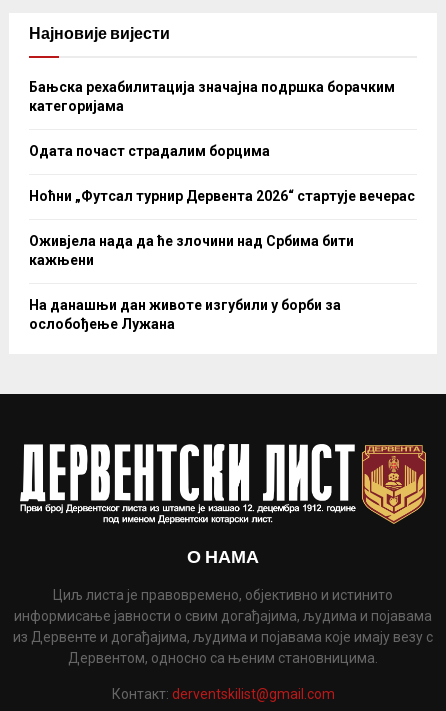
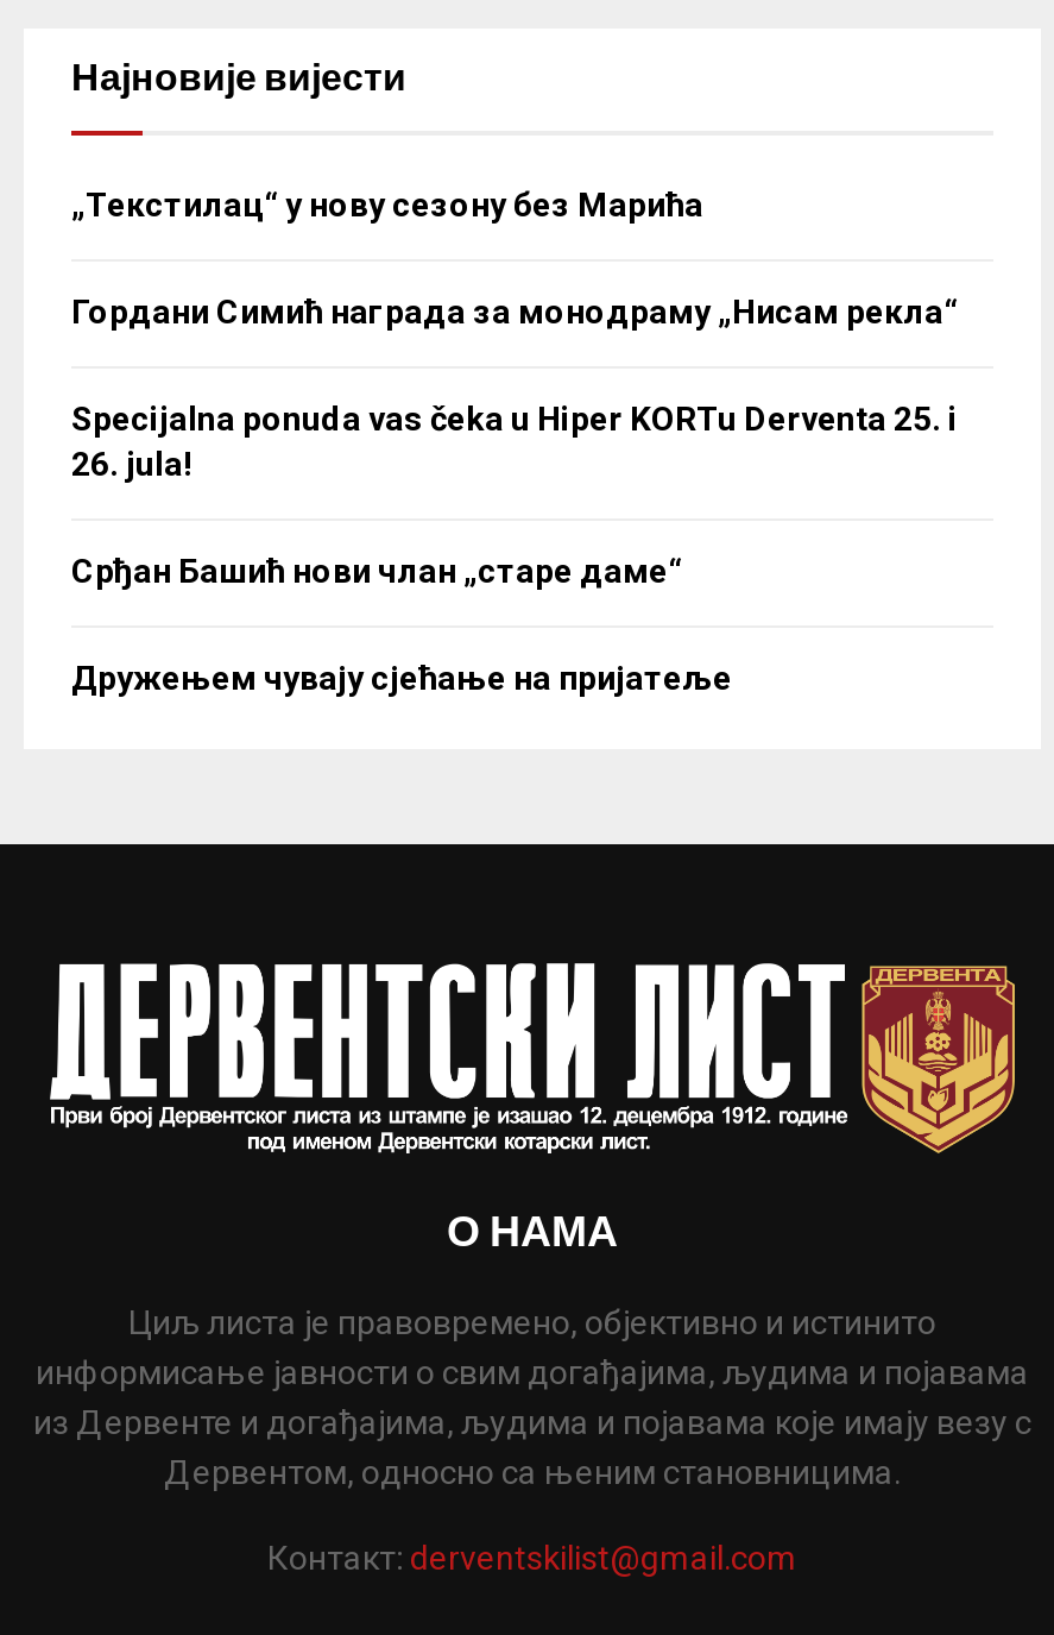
[29,79,395,114] Бањска рехабилитација значајна подршка борачким | категоријама -> [71,186,703,224] „Текстилац“ у нову сезону без Марића
[29,143,270,159] Одата почаст страдалим борцима -> [71,293,958,331] Гордани Симић награда за монодраму „Нисам рекла“
[29,188,415,204] Ноћни „Футсал турнир Дервента 2026“ стартује вечерас -> [71,400,958,483] Specijalna ponuda vas čeka u Hiper KORTu Derventa 25. i | 26. jula!
[29,233,354,268] Оживјела нада да ће злочини над Србима бити | кажњени -> [71,552,682,591] Срђан Башић нови члан „старе даме“
[29,297,341,332] На данашњи дан животе изгубили у борби за | ослобођење Лужана -> [71,659,732,698] Дружењем чувају сјећање на пријатеље

